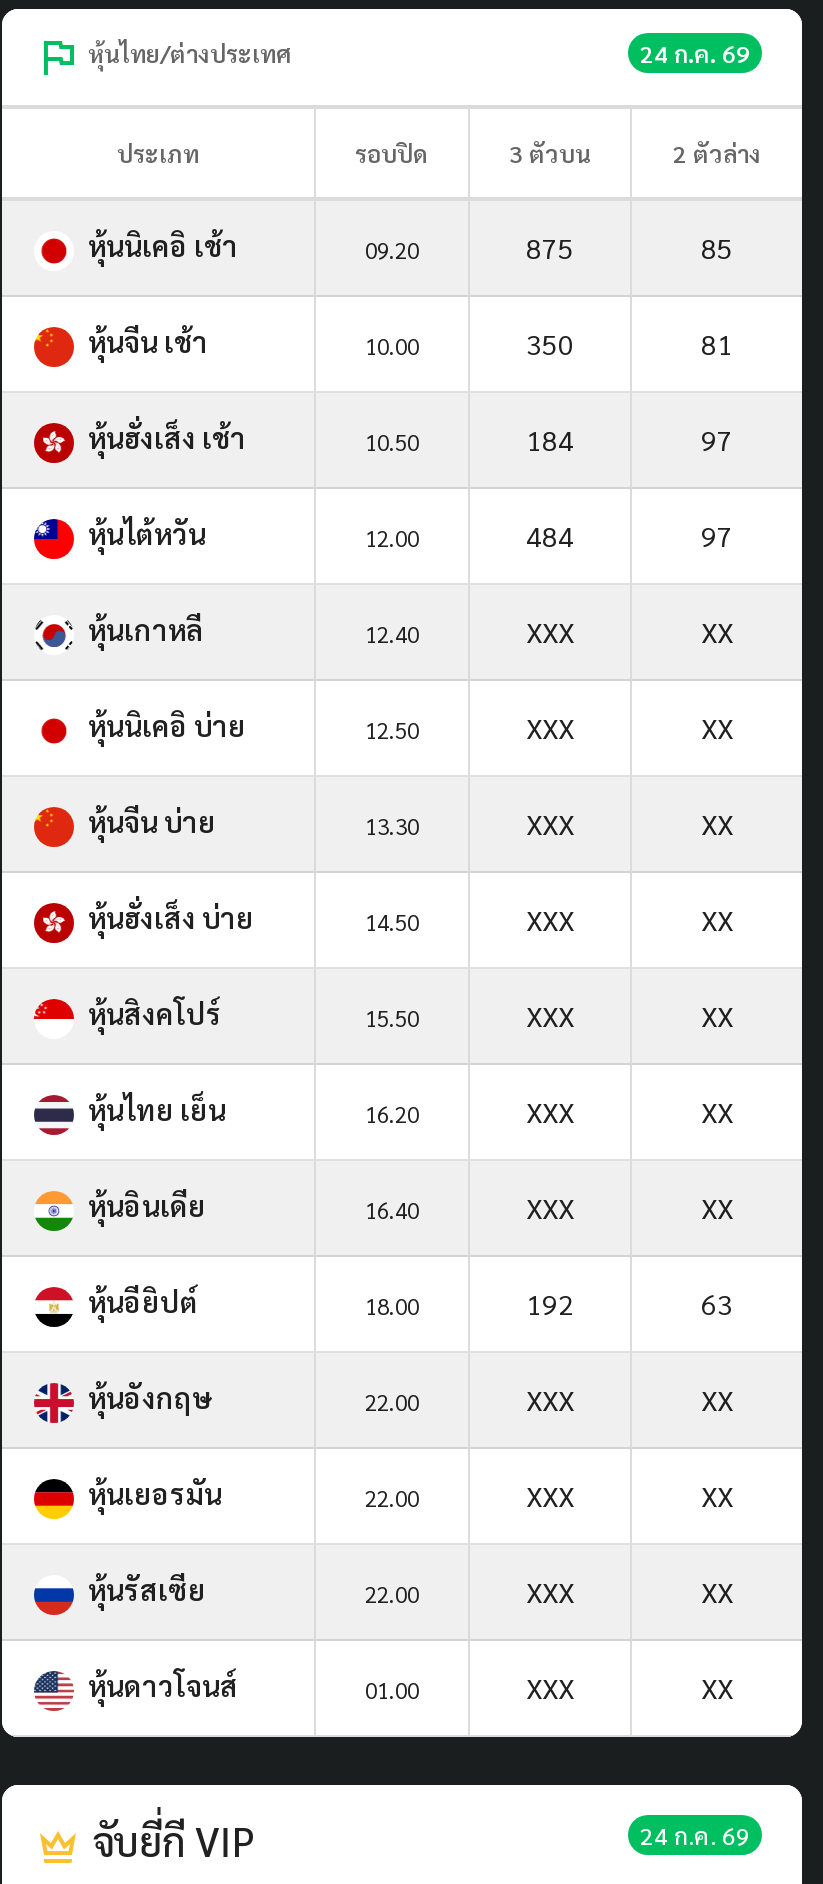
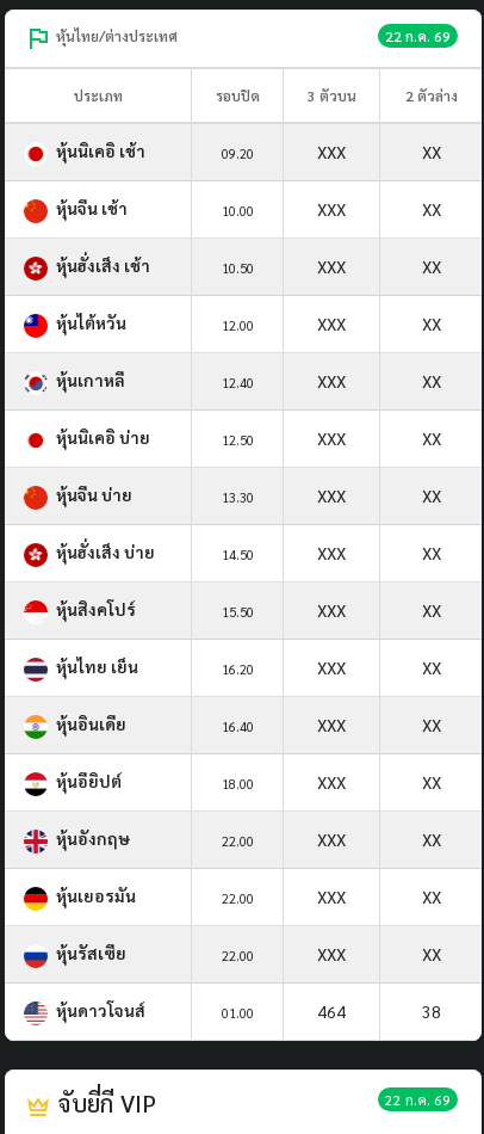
[640,37,750,69] 24 ก.ค. 69 -> [385,26,451,45] 22 ก.ค. 69
[526,229,733,265] 875 | 85 -> [317,141,440,162] XXX | XX
[526,325,733,361] 350 | 81 -> [317,198,440,219] XXX | XX
[526,421,733,457] 184 | 97 -> [317,255,440,277] XXX | XX
[526,517,733,553] 484 | 97 -> [317,313,440,334] XXX | XX
[526,1285,733,1321] 192 | 63 -> [317,771,440,792] XXX | XX
[526,1669,733,1705] XXX | XX -> [317,1000,440,1022] 464 | 38
[640,1819,750,1851] 24 ก.ค. 69 -> [385,1090,451,1109] 22 ก.ค. 69

